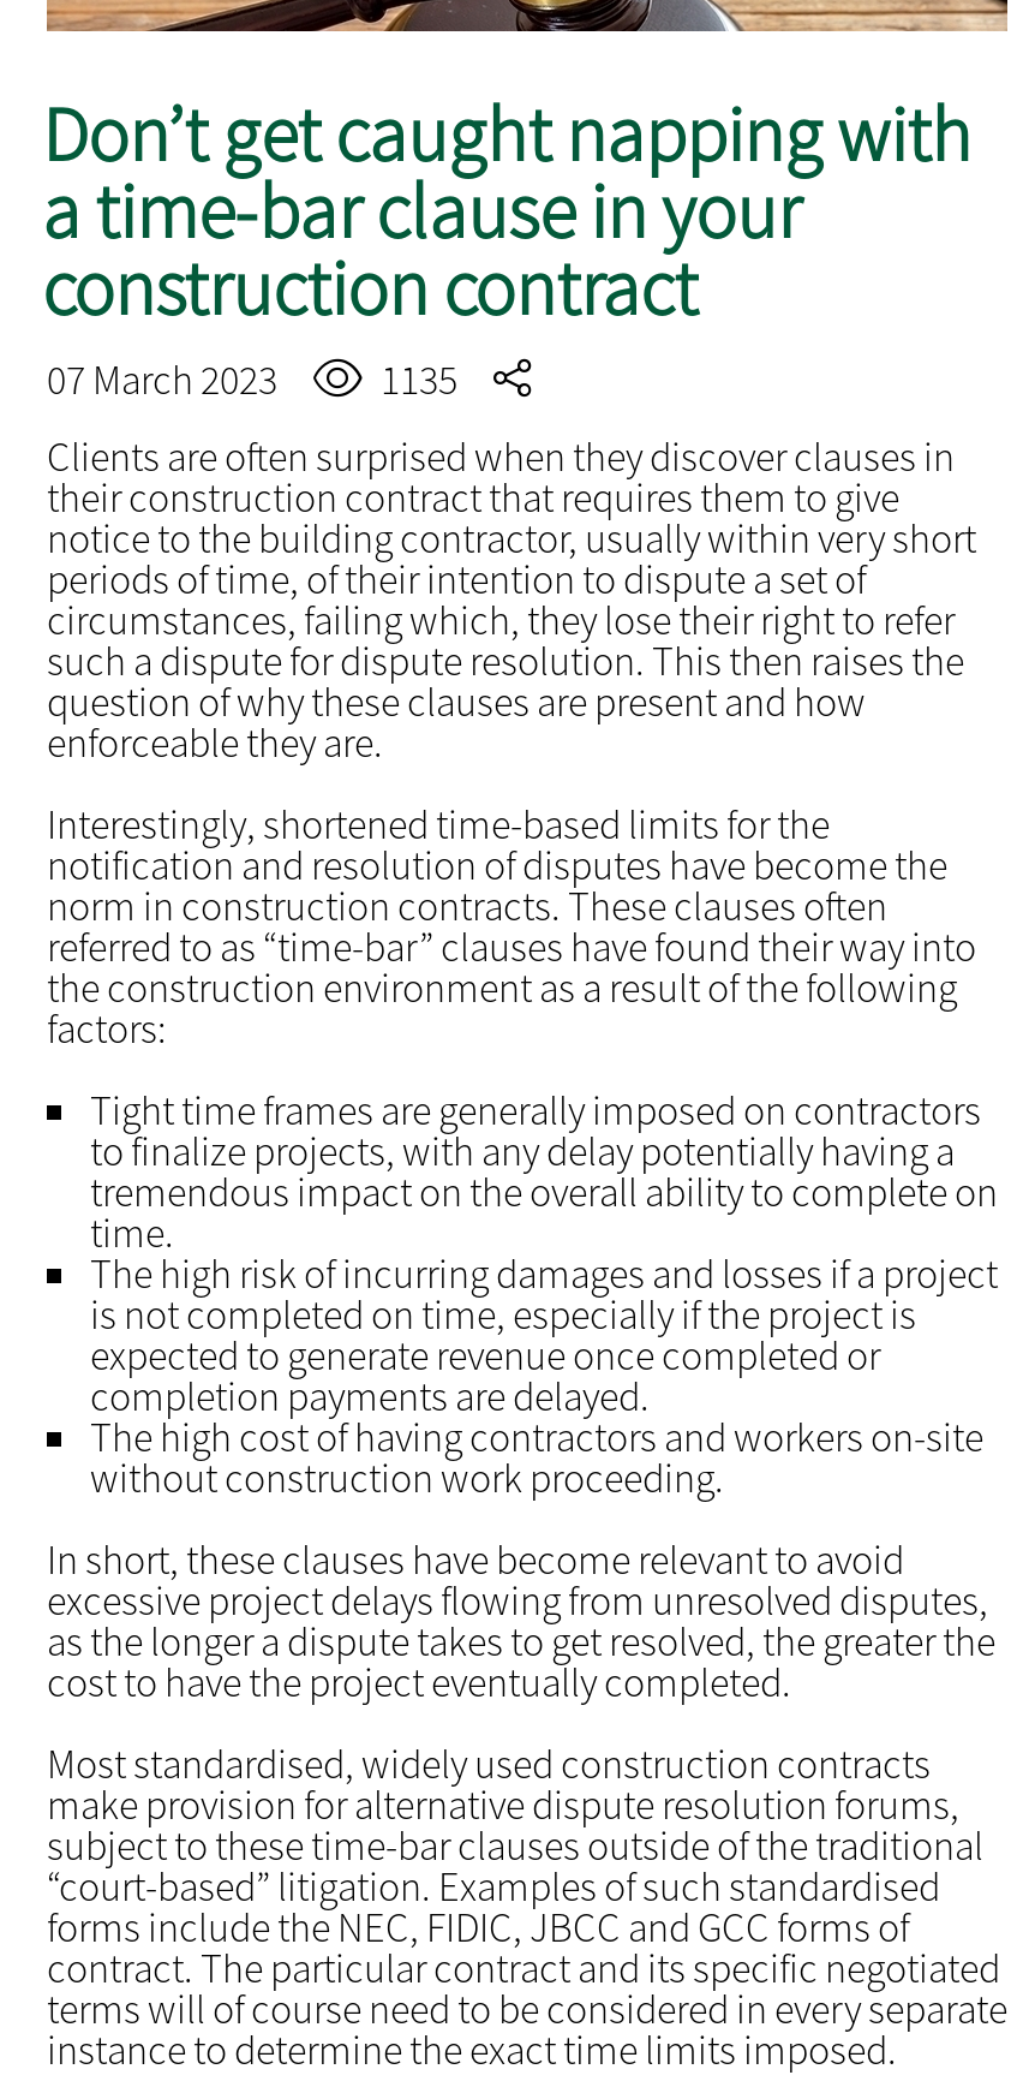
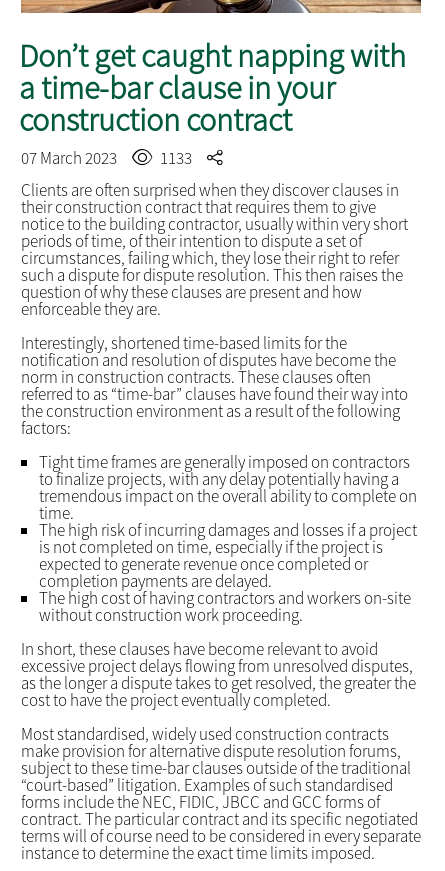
[47,353,465,406] 07 March 2023 1135 -> [21,147,195,169] 07 March 2023 1133

